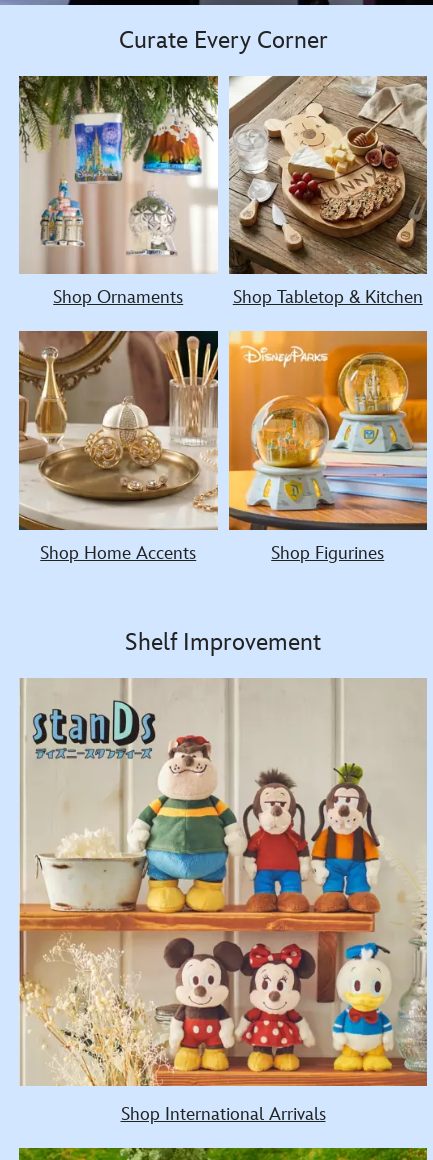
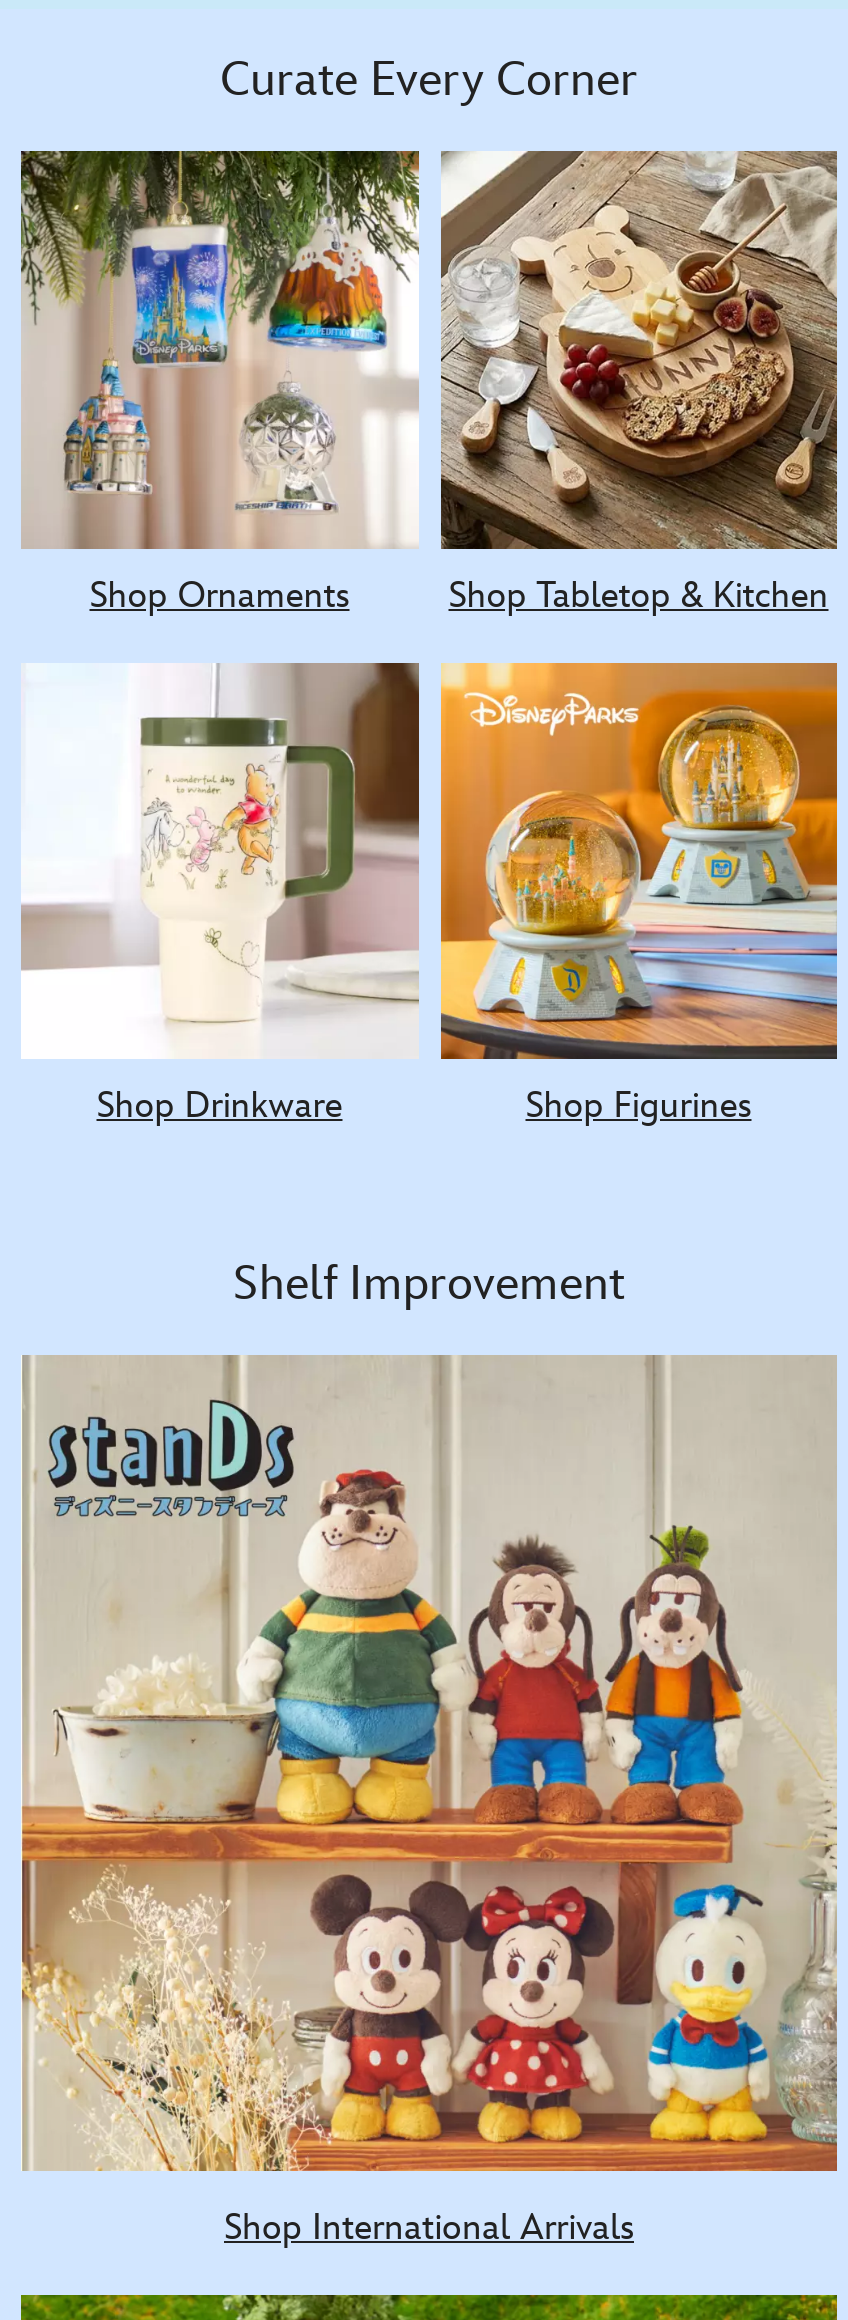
[18,330,219,564] [image] | Shop Home Accents -> [21,662,421,1128] [image] | Shop Drinkware

